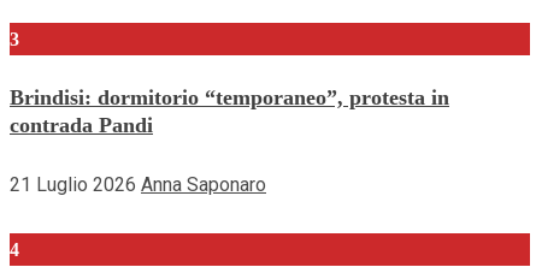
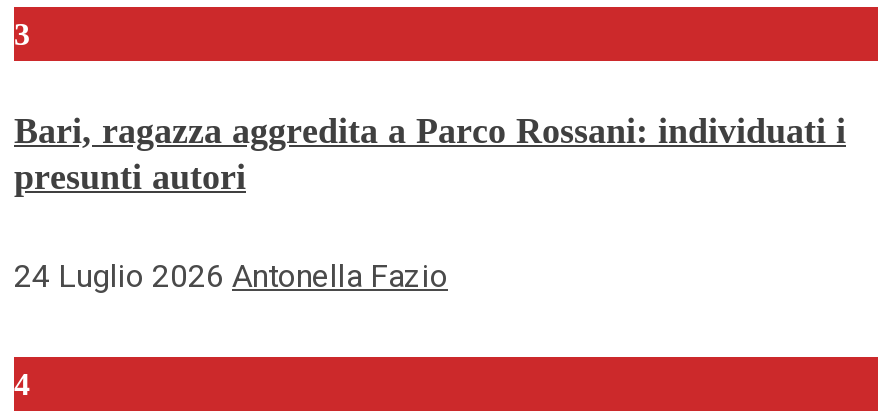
[10,85,449,137] Brindisi: dormitorio “temporaneo”, protesta in | contrada Pandi -> [14,110,846,196] Bari, ragazza aggredita a Parco Rossani: individuati i | presunti autori
[10,173,266,196] 21 Luglio 2026 Anna Saponaro -> [14,256,448,294] 24 Luglio 2026 Antonella Fazio

